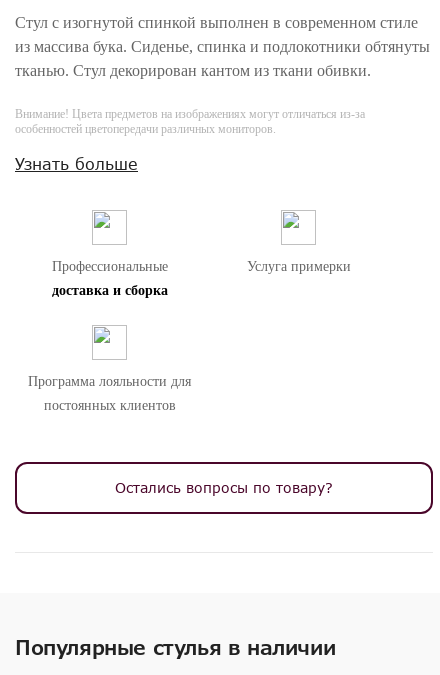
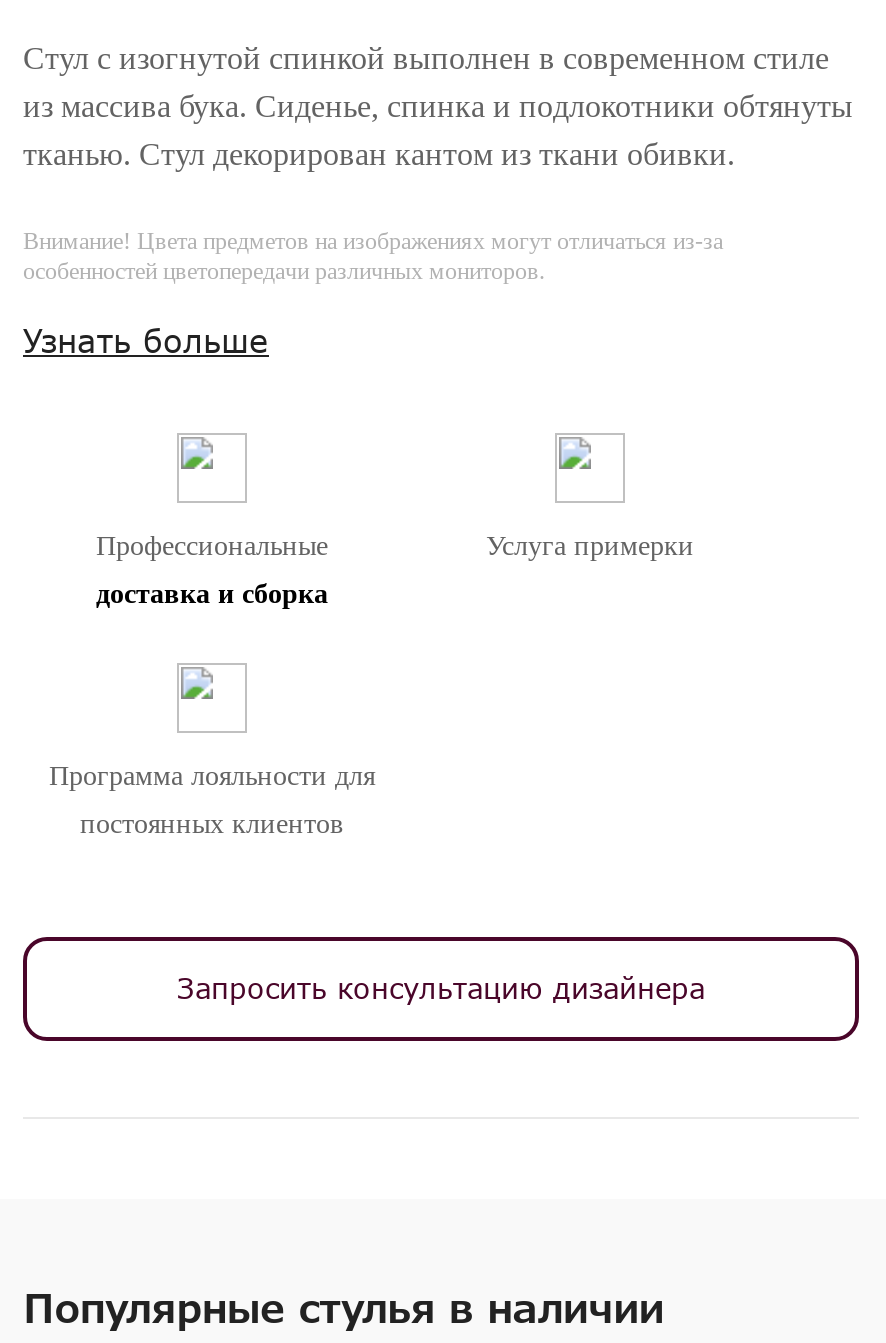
[115,479,333,496] Остались вопросы по товару? -> [177,971,705,1005] Запросить консультацию дизайнера

